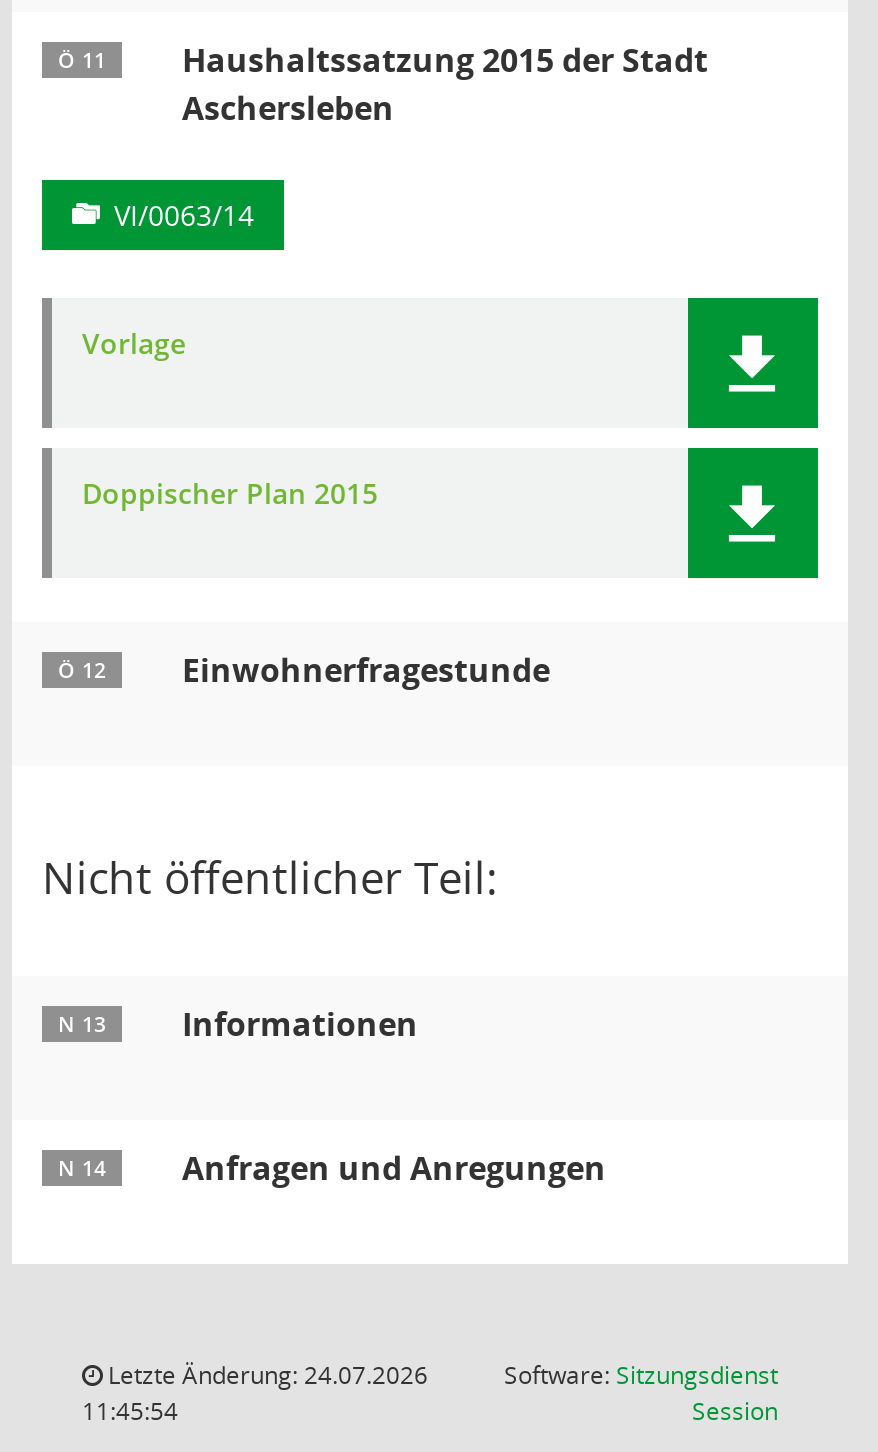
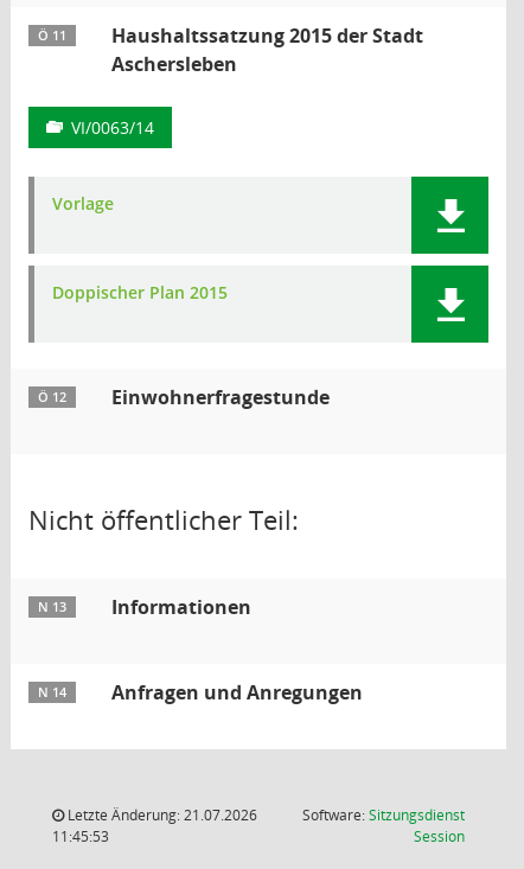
[102,1358,428,1392] Letzte Änderung: 24.07.2026 -> [64,805,257,825] Letzte Änderung: 21.07.2026
[82,1394,178,1428] 11:45:54 -> [52,826,109,846] 11:45:53

